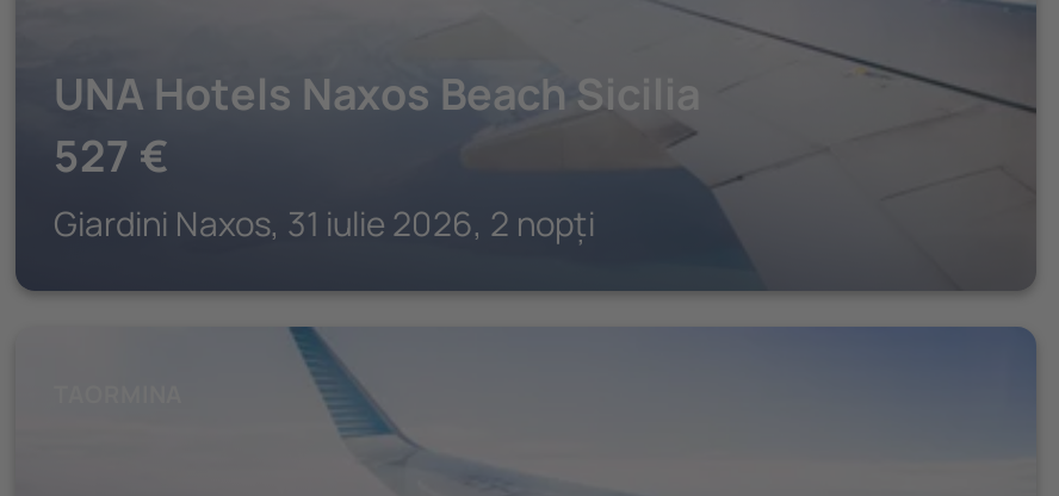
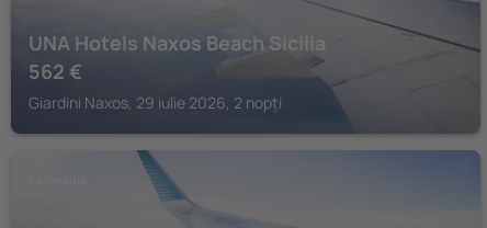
[54,126,168,184] 527 € -> [29,58,82,84] 562 €
[54,200,595,246] Giardini Naxos, 31 iulie 2026, 2 nopți -> [29,92,282,113] Giardini Naxos, 29 iulie 2026, 2 nopți

